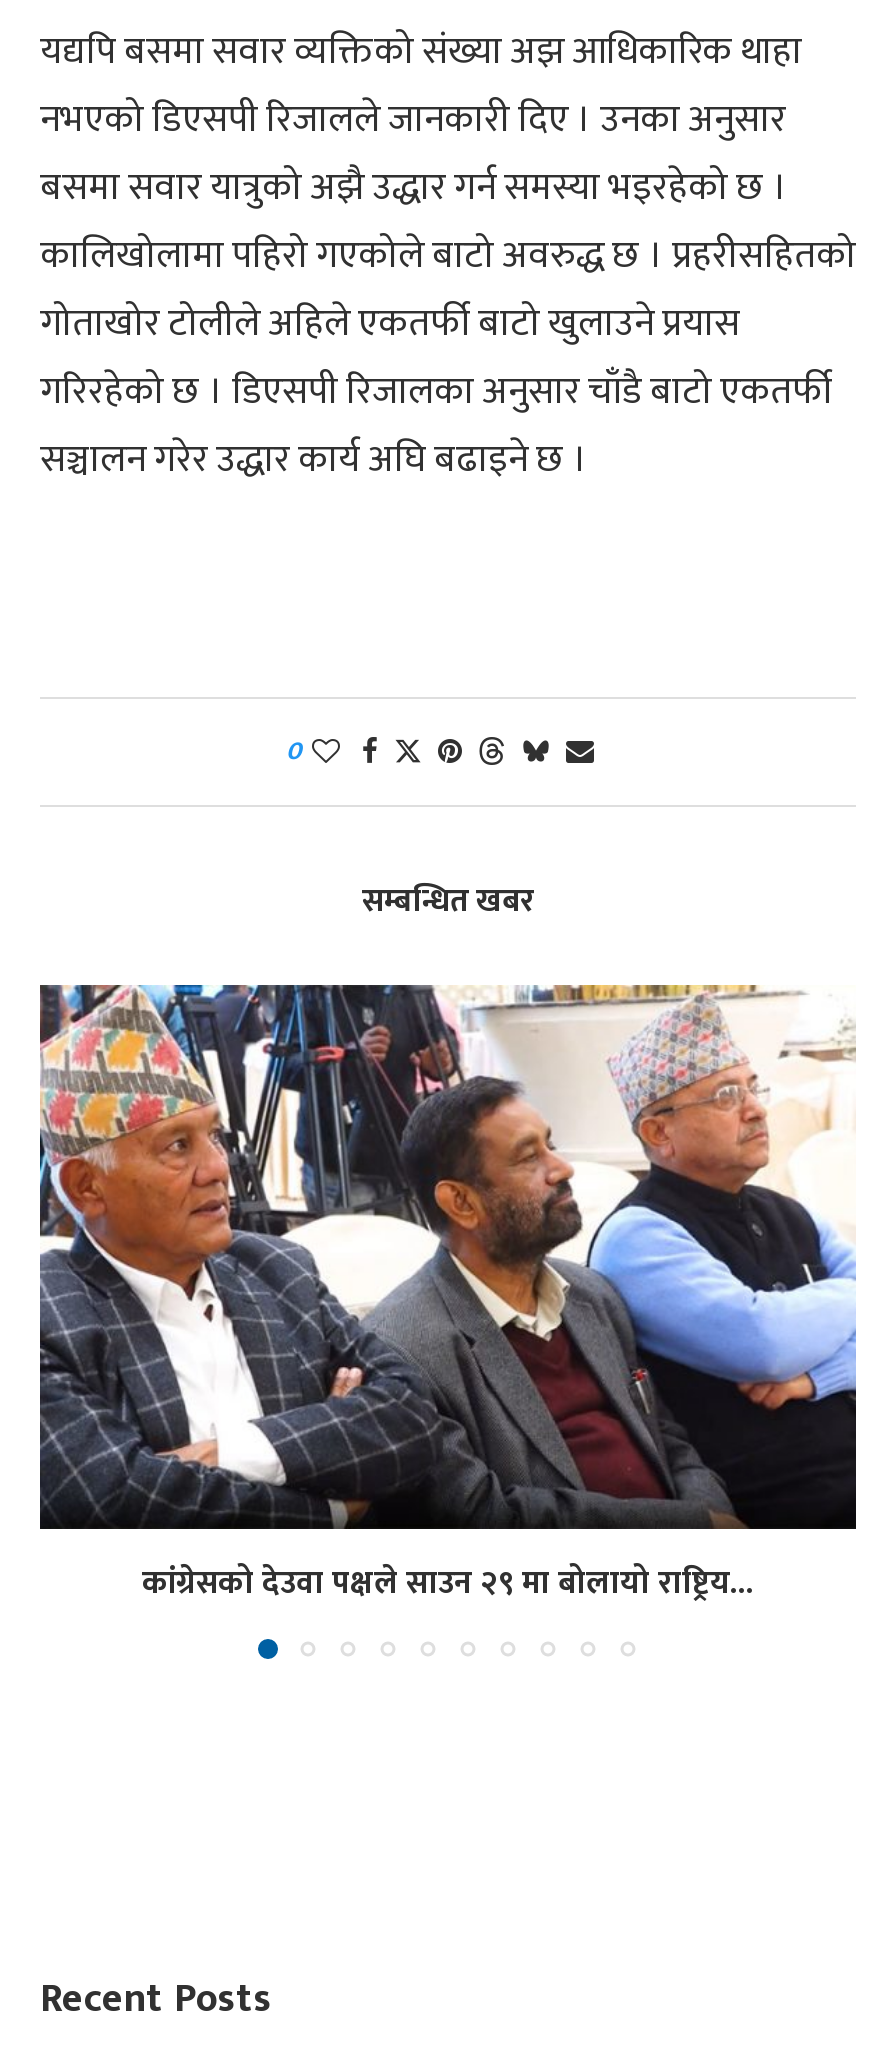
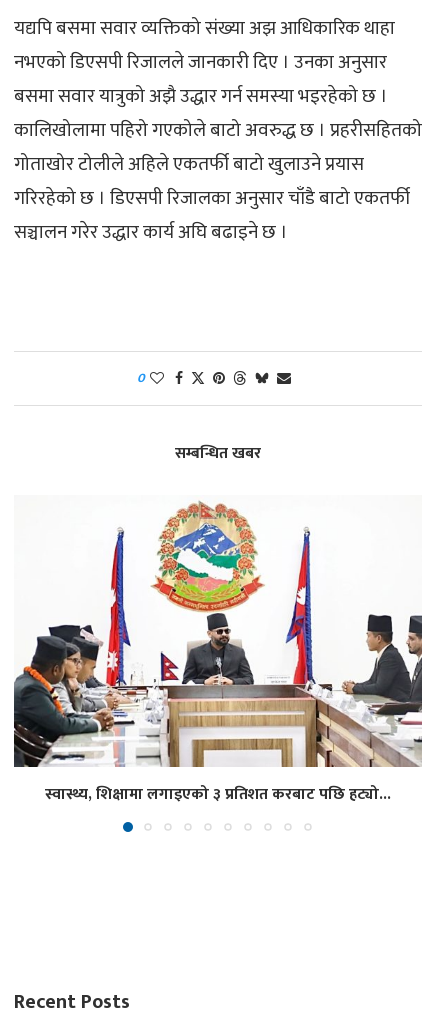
[38,982,858,1611] [image] | कांग्रेसको देउवा पक्षले साउन २९ मा बोलायो राष्ट्रिय... -> [13,494,423,808] [image] | स्वास्थ्य, शिक्षामा लगाइएको ३ प्रतिशत करबाट पछि हट्यो...

